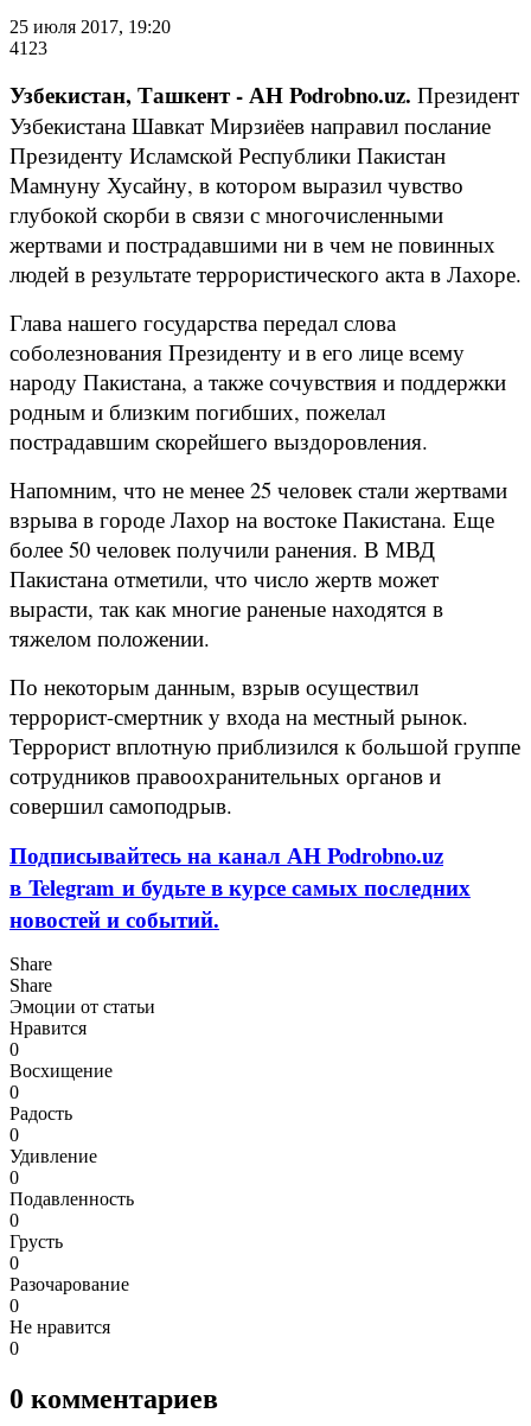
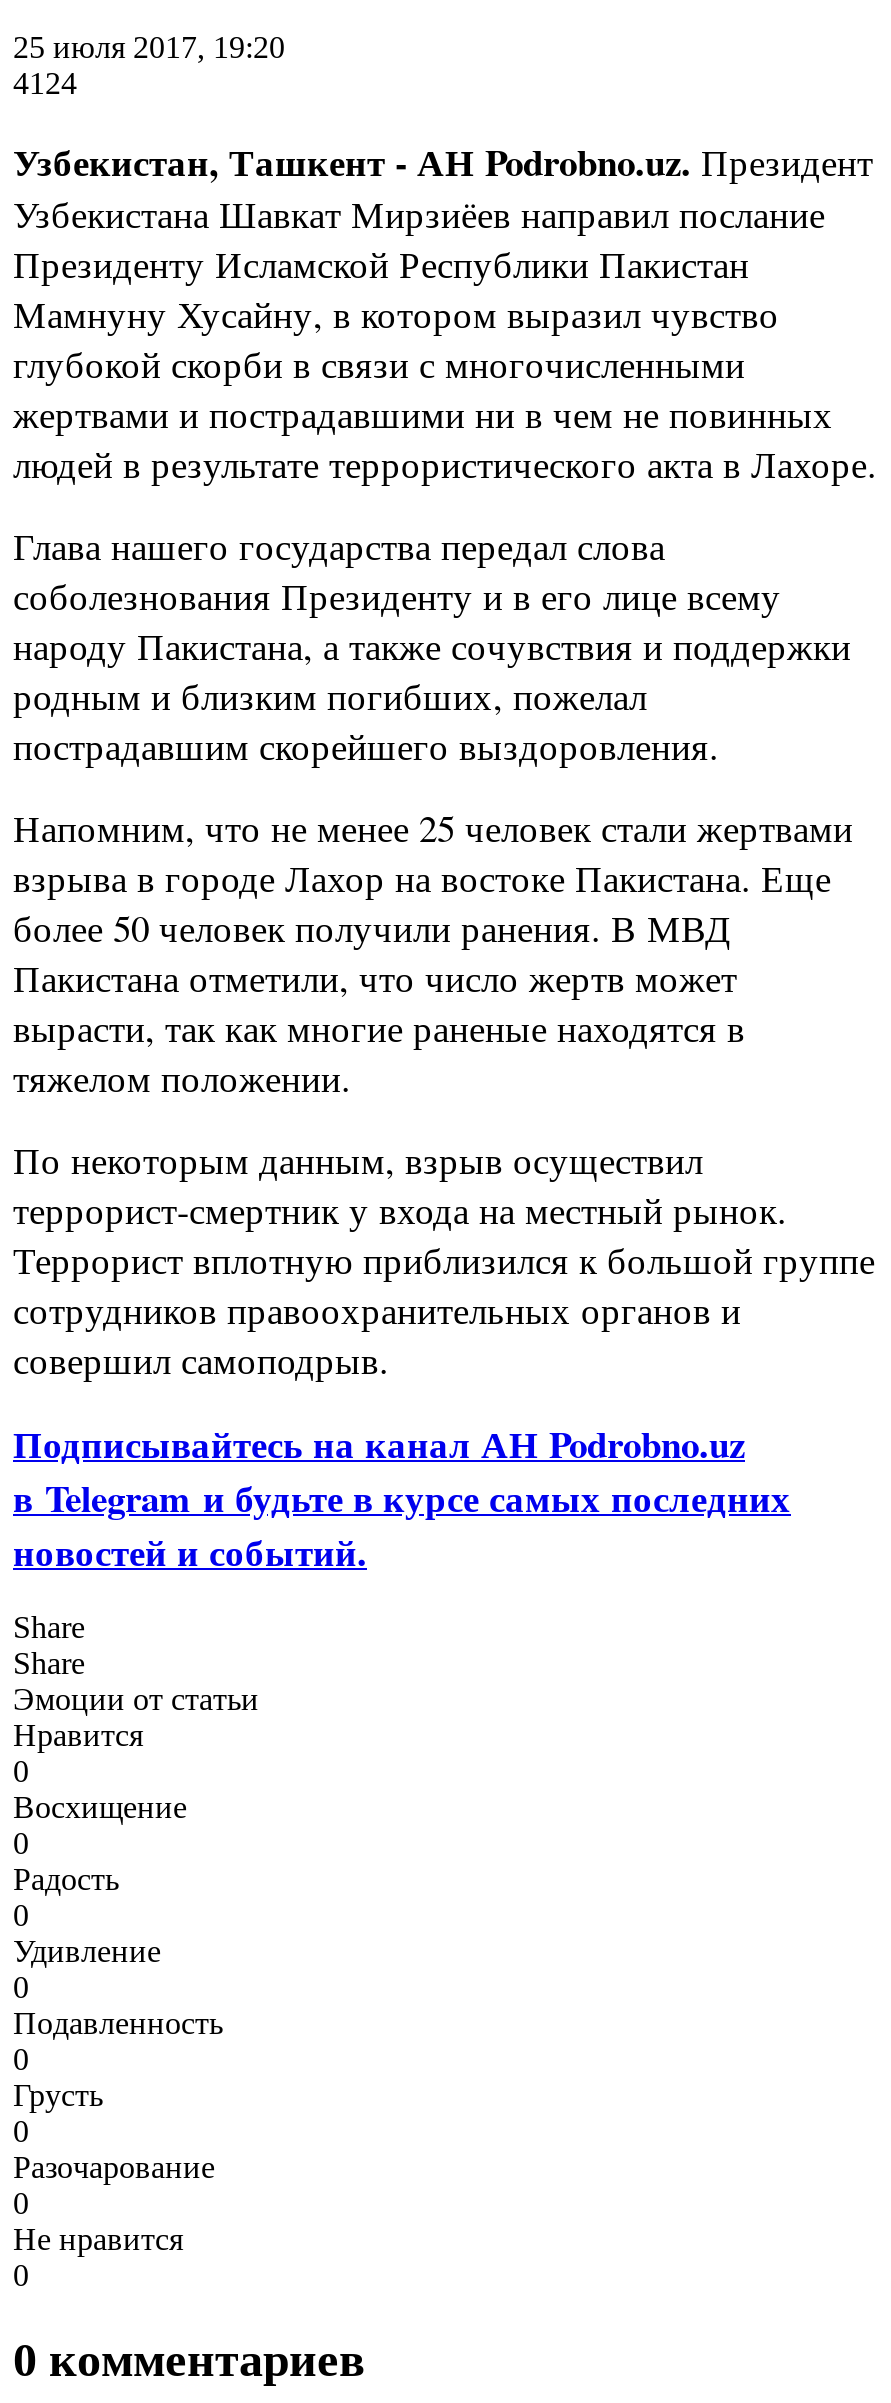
[9,38,47,58] 4123 -> [13,66,77,100] 4124

